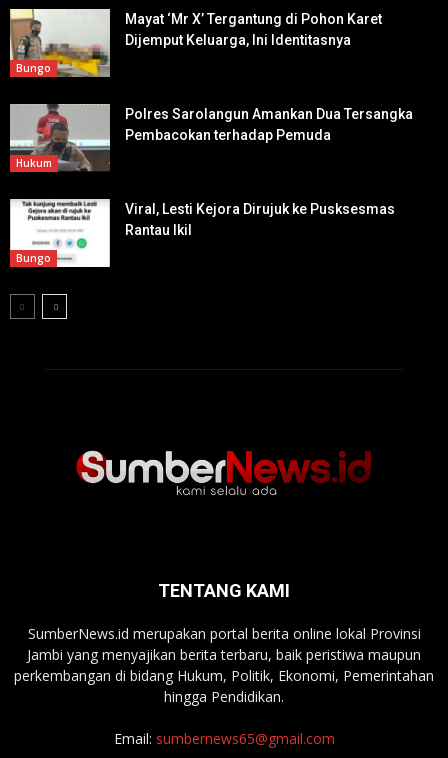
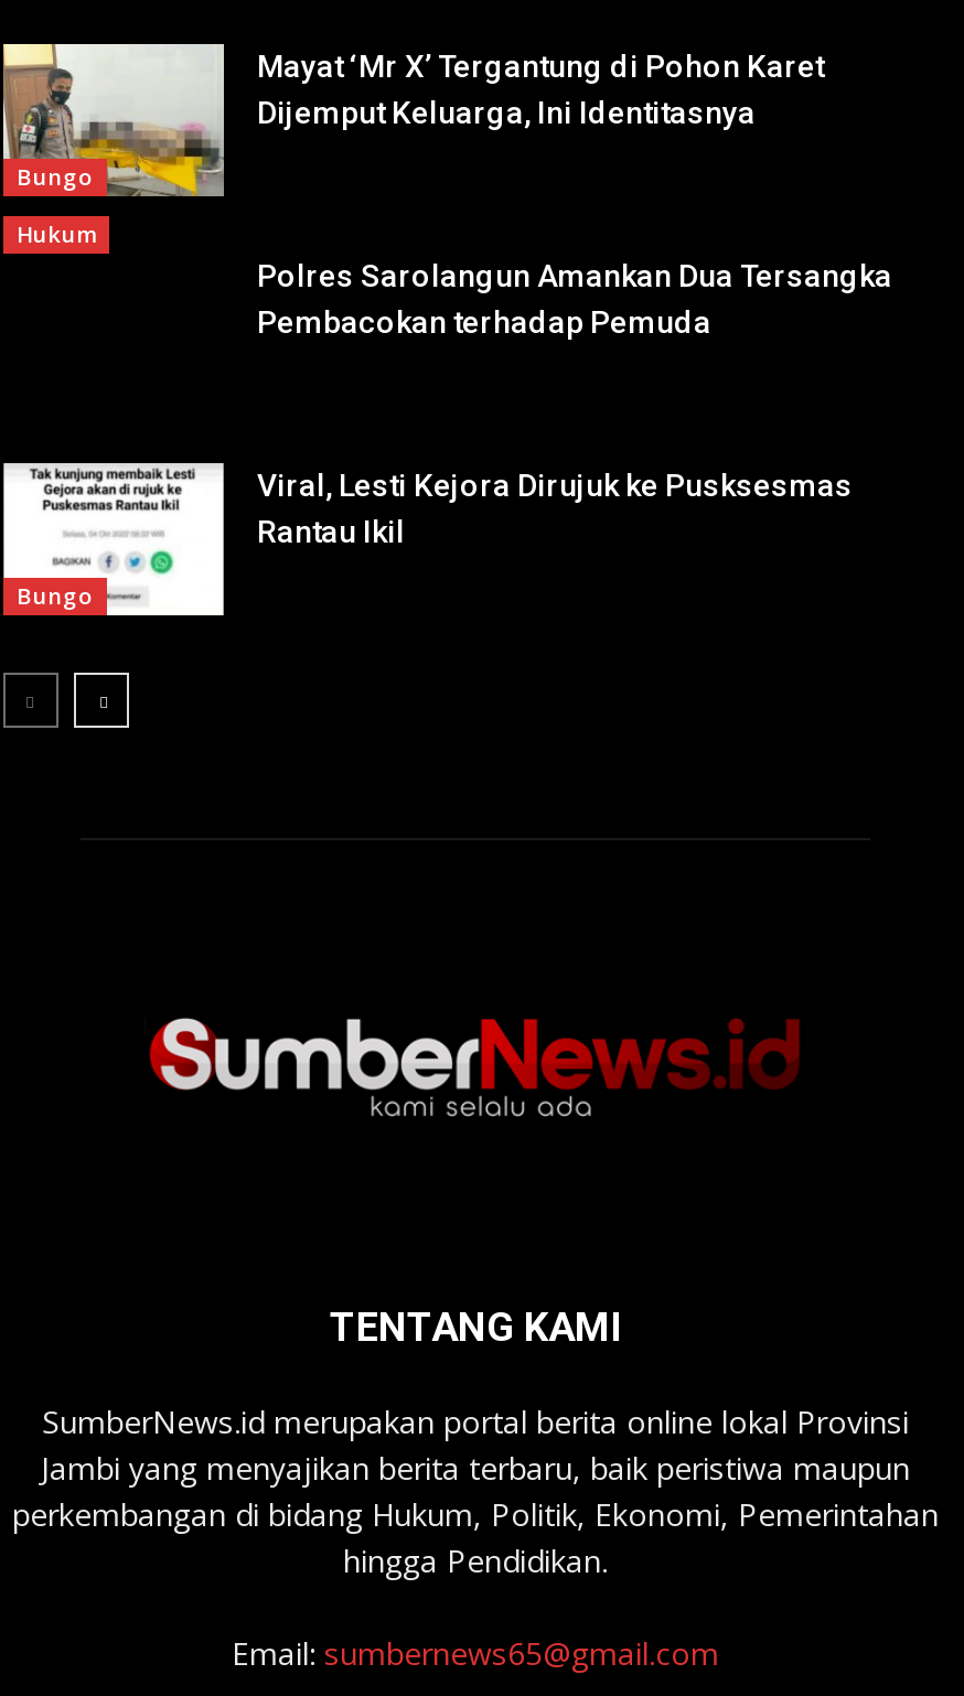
[9,87,111,172] [image] -> none
moved [16,156,52,170] -> [17,218,96,249]: Hukum

